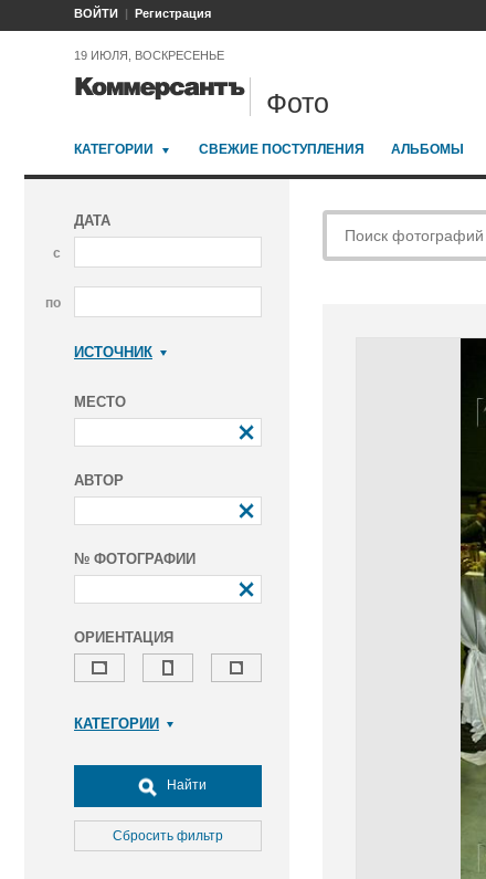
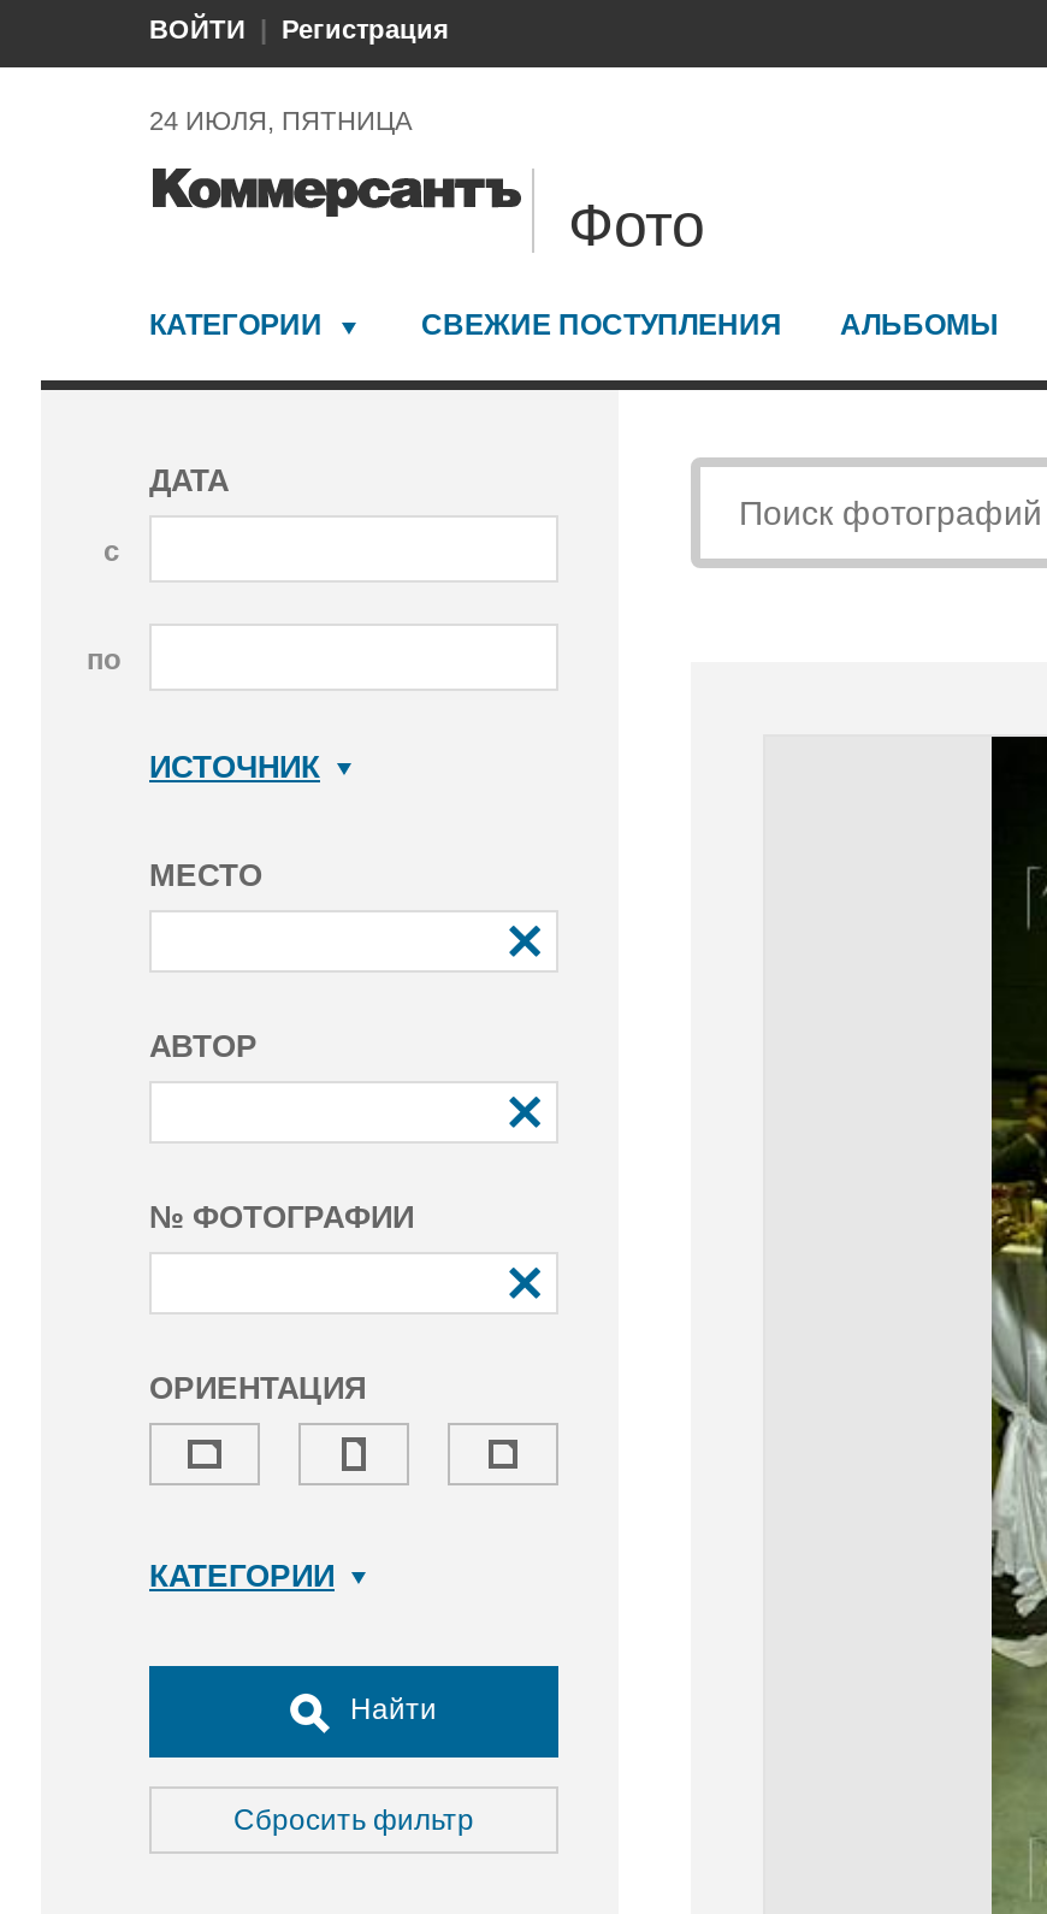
[74,49,224,62] 19 ИЮЛЯ, ВОСКРЕСЕНЬЕ -> [149,106,412,135] 24 ИЮЛЯ, ПЯТНИЦА

